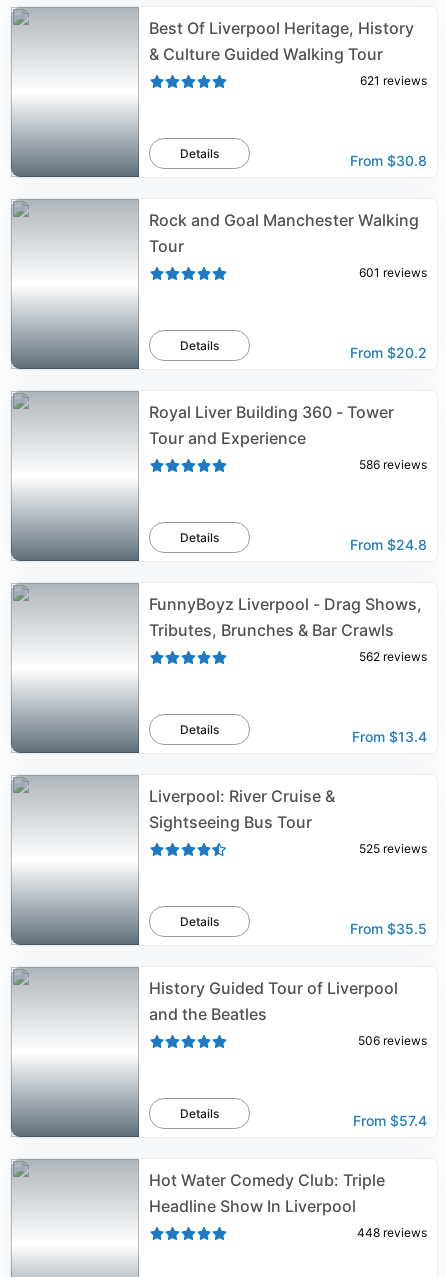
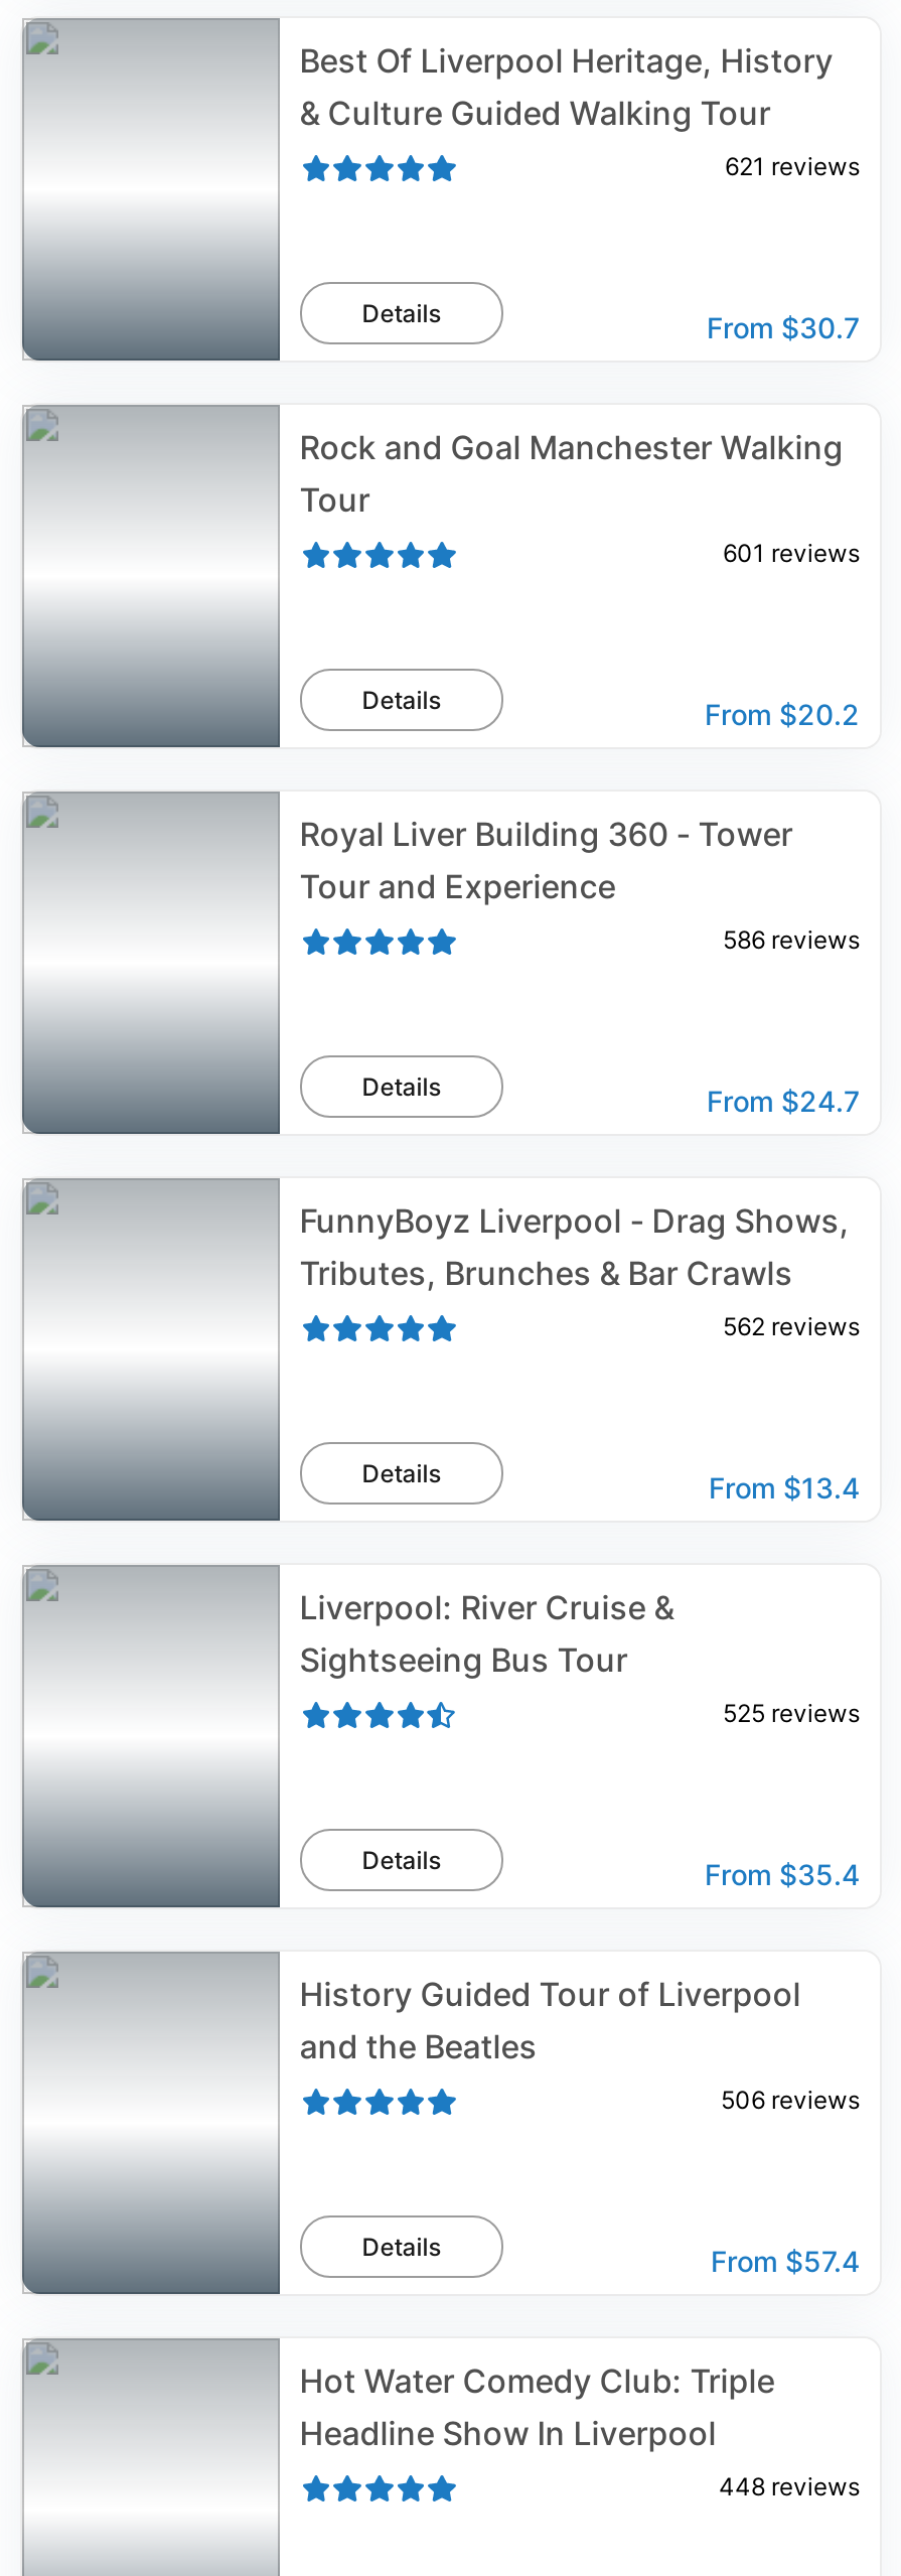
[350,152,427,169] From $30.8 -> [707,310,860,344] From $30.7
[350,536,427,553] From $24.8 -> [707,1084,860,1118] From $24.7
[350,920,427,937] From $35.5 -> [705,1857,860,1891] From $35.4

